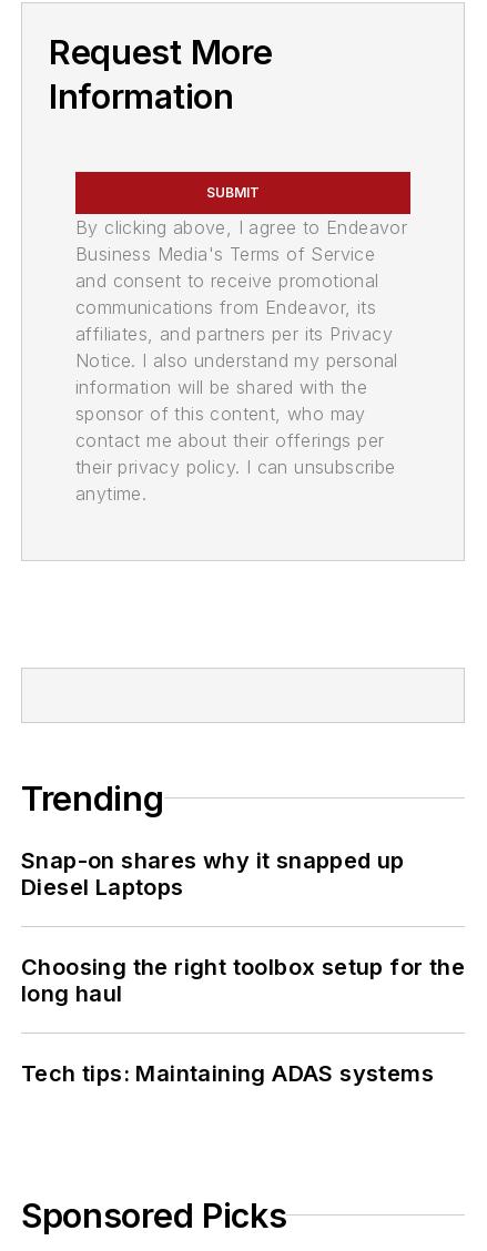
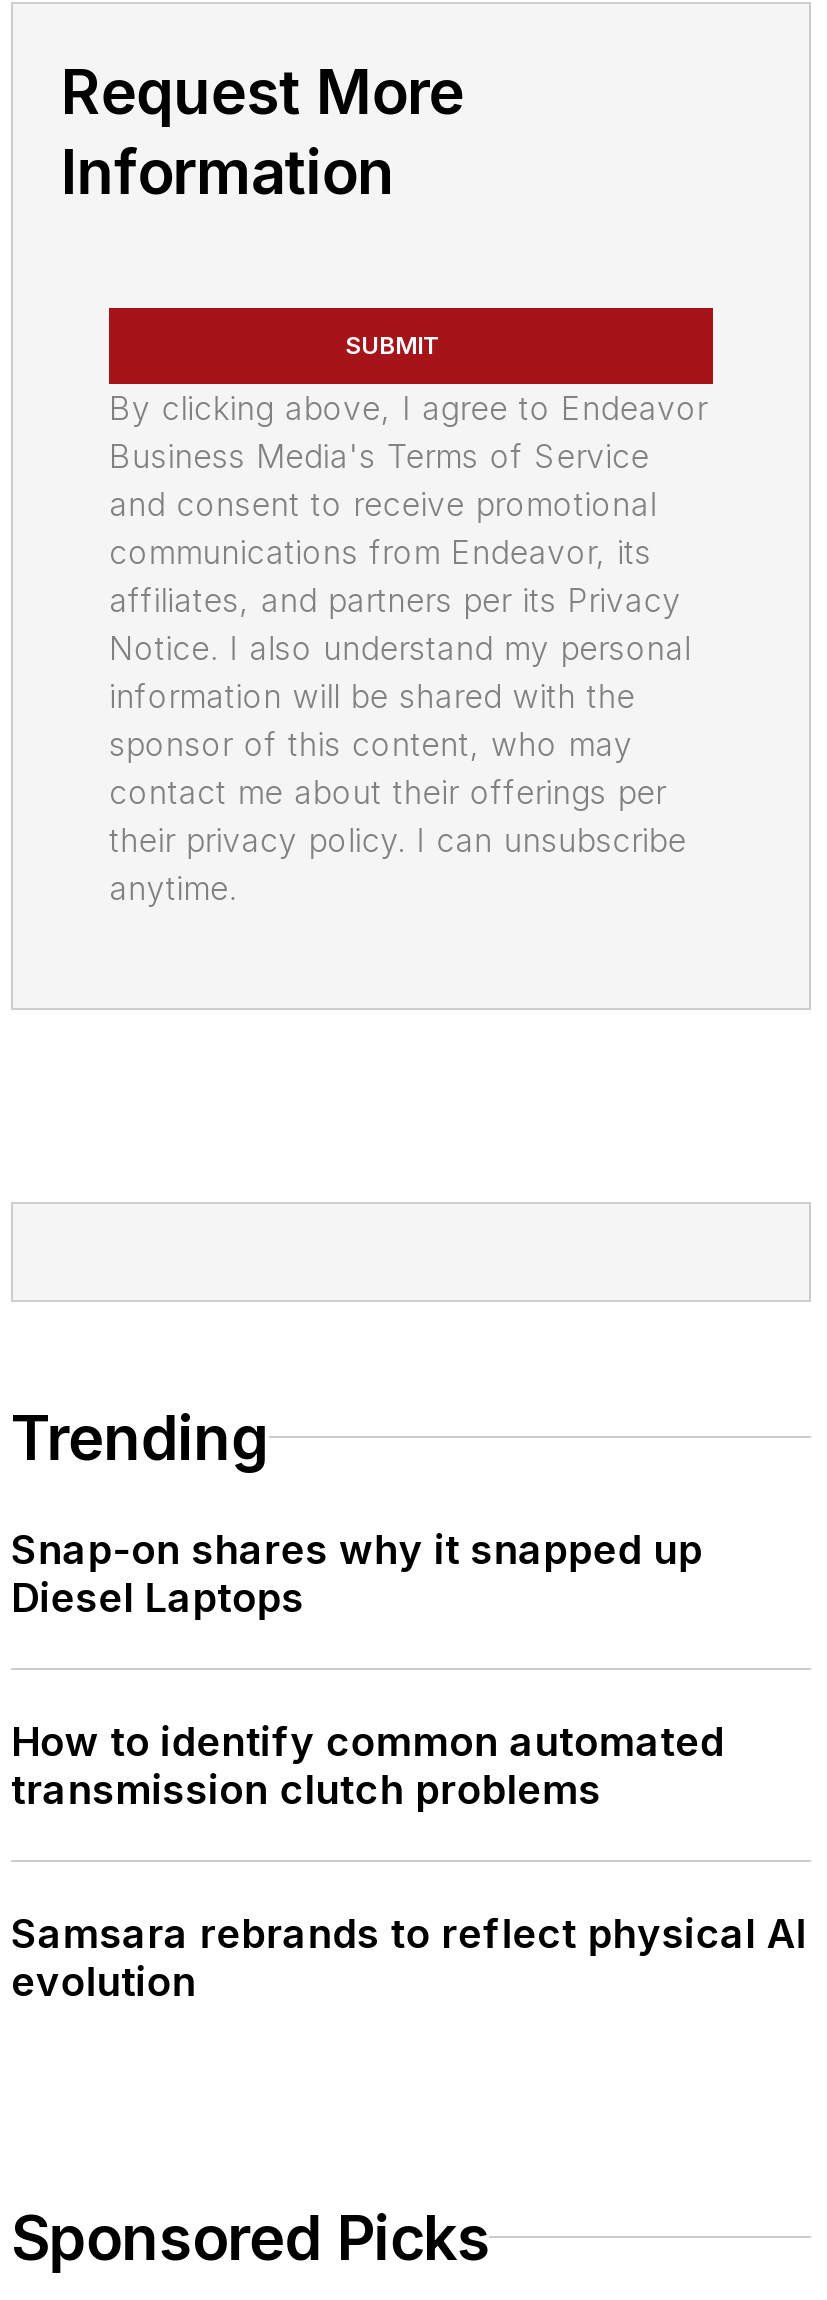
[21,953,465,1007] Choosing the right toolbox setup for the | long haul -> [11,1717,725,1813] How to identify common automated | transmission clutch problems
[21,1060,434,1086] Tech tips: Maintaining ADAS systems -> [11,1909,806,2005] Samsara rebrands to reflect physical AI | evolution

